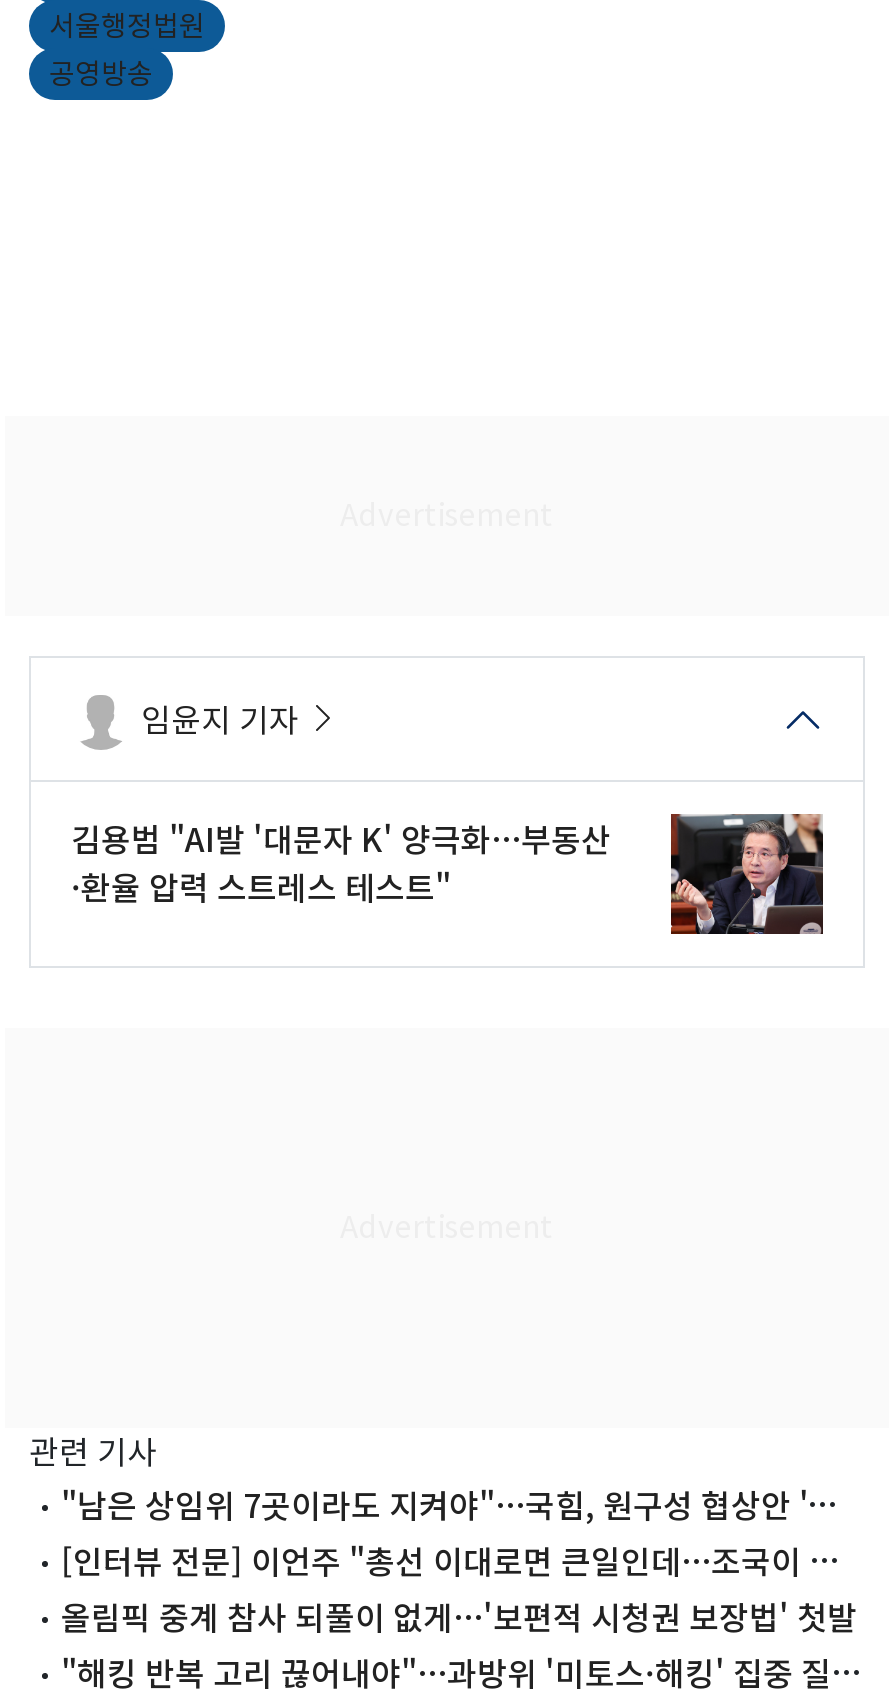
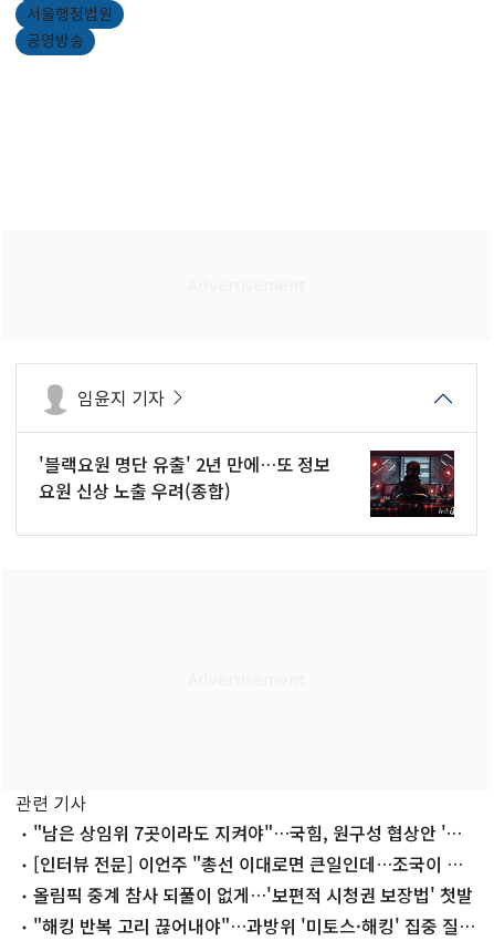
[71,812,823,936] [image] | 김용범 "AI발 '대문자 K' 양극화…부동산 | ·환율 압력 스트레스 테스트" -> [39,449,454,518] [image] | '블랙요원 명단 유출' 2년 만에…또 정보 | 요원 신상 노출 우려(종합)

